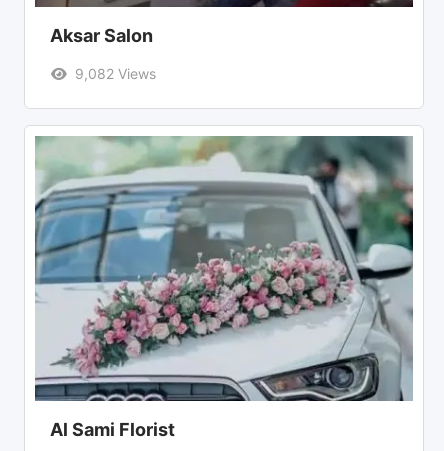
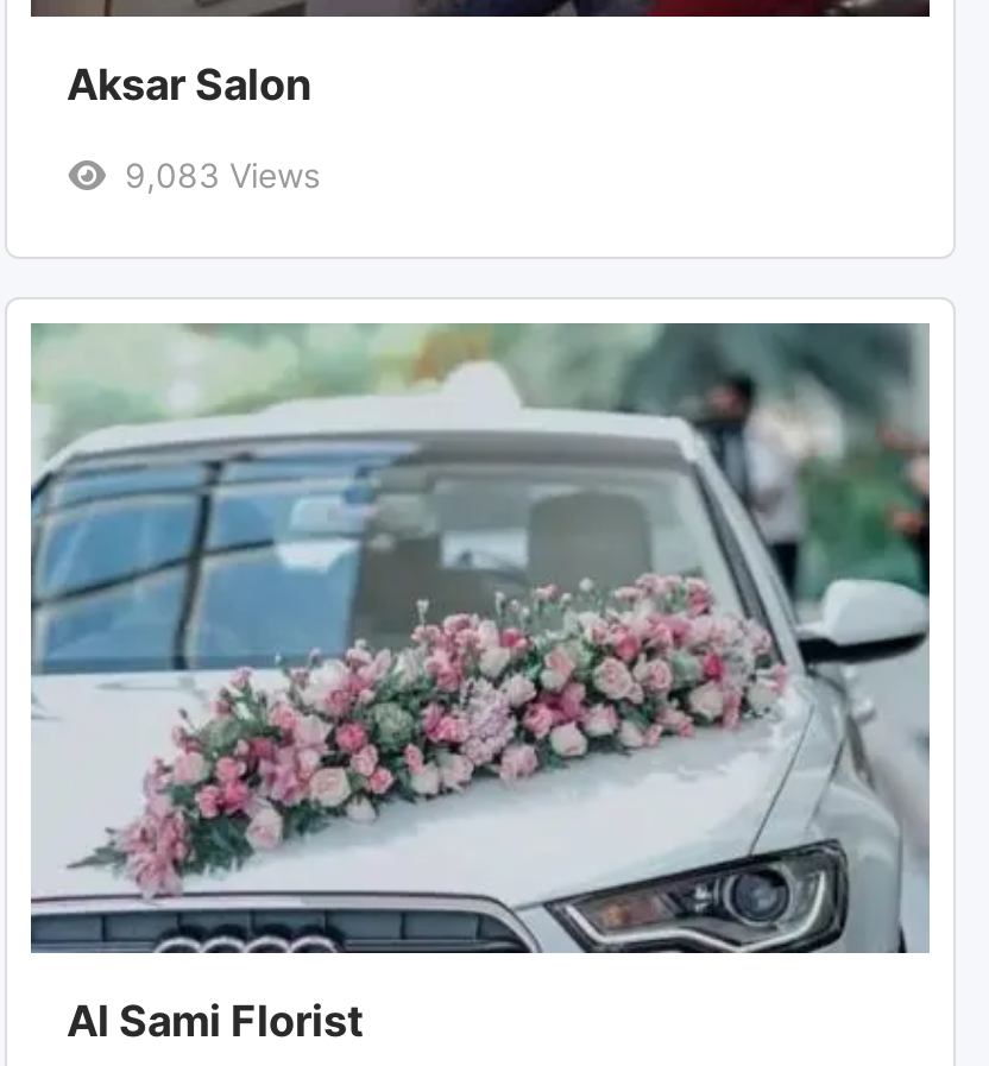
[74,65,155,82] 9,082 Views -> [125,155,320,196] 9,083 Views

